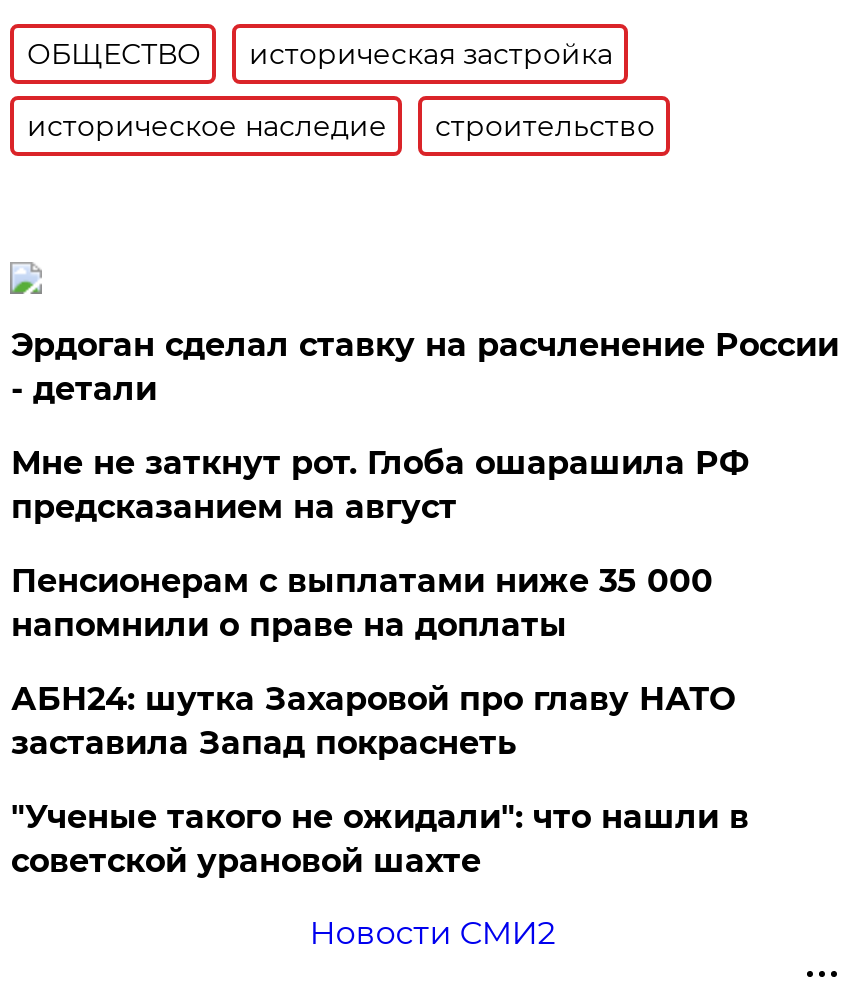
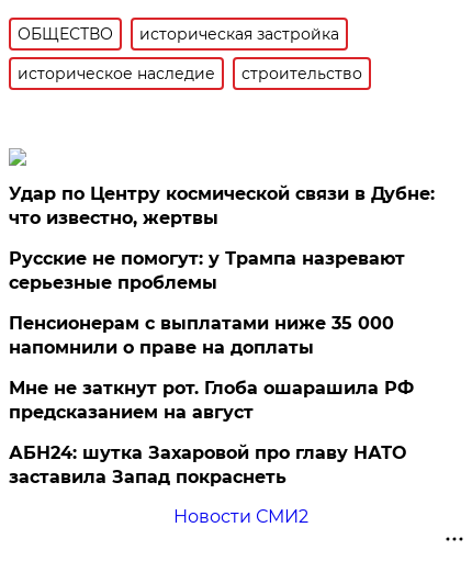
none -> [9,248,405,293] Русские не помогут: у Трампа назревают | серьезные проблемы
[11,326,839,408] Эрдоган сделал ставку на расчленение России | - детали -> [9,183,435,228] Удар по Центру космической связи в Дубне: | что известно, жертвы
moved [11,444,749,526] -> [9,378,414,423]: Мне не заткнут рот. Глоба ошарашила РФ | предсказанием на август
moved [11,680,735,762] -> [9,442,407,487]: АБН24: шутка Захаровой про главу НАТО | заставила Запад покраснеть
[11,798,749,880] "Ученые такого не ожидали": что нашли в | советской урановой шахте -> none

